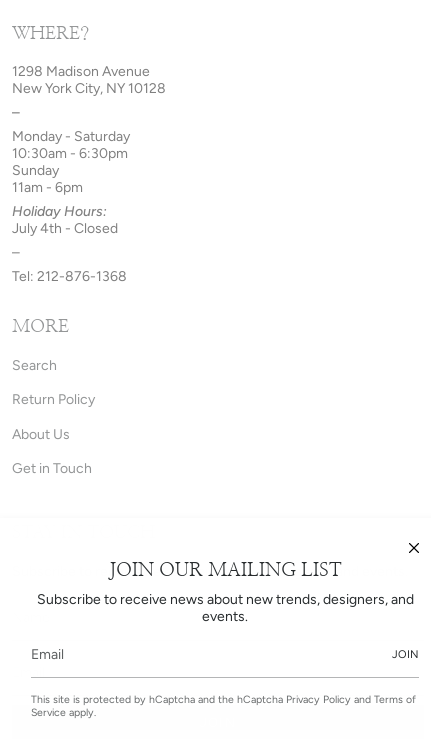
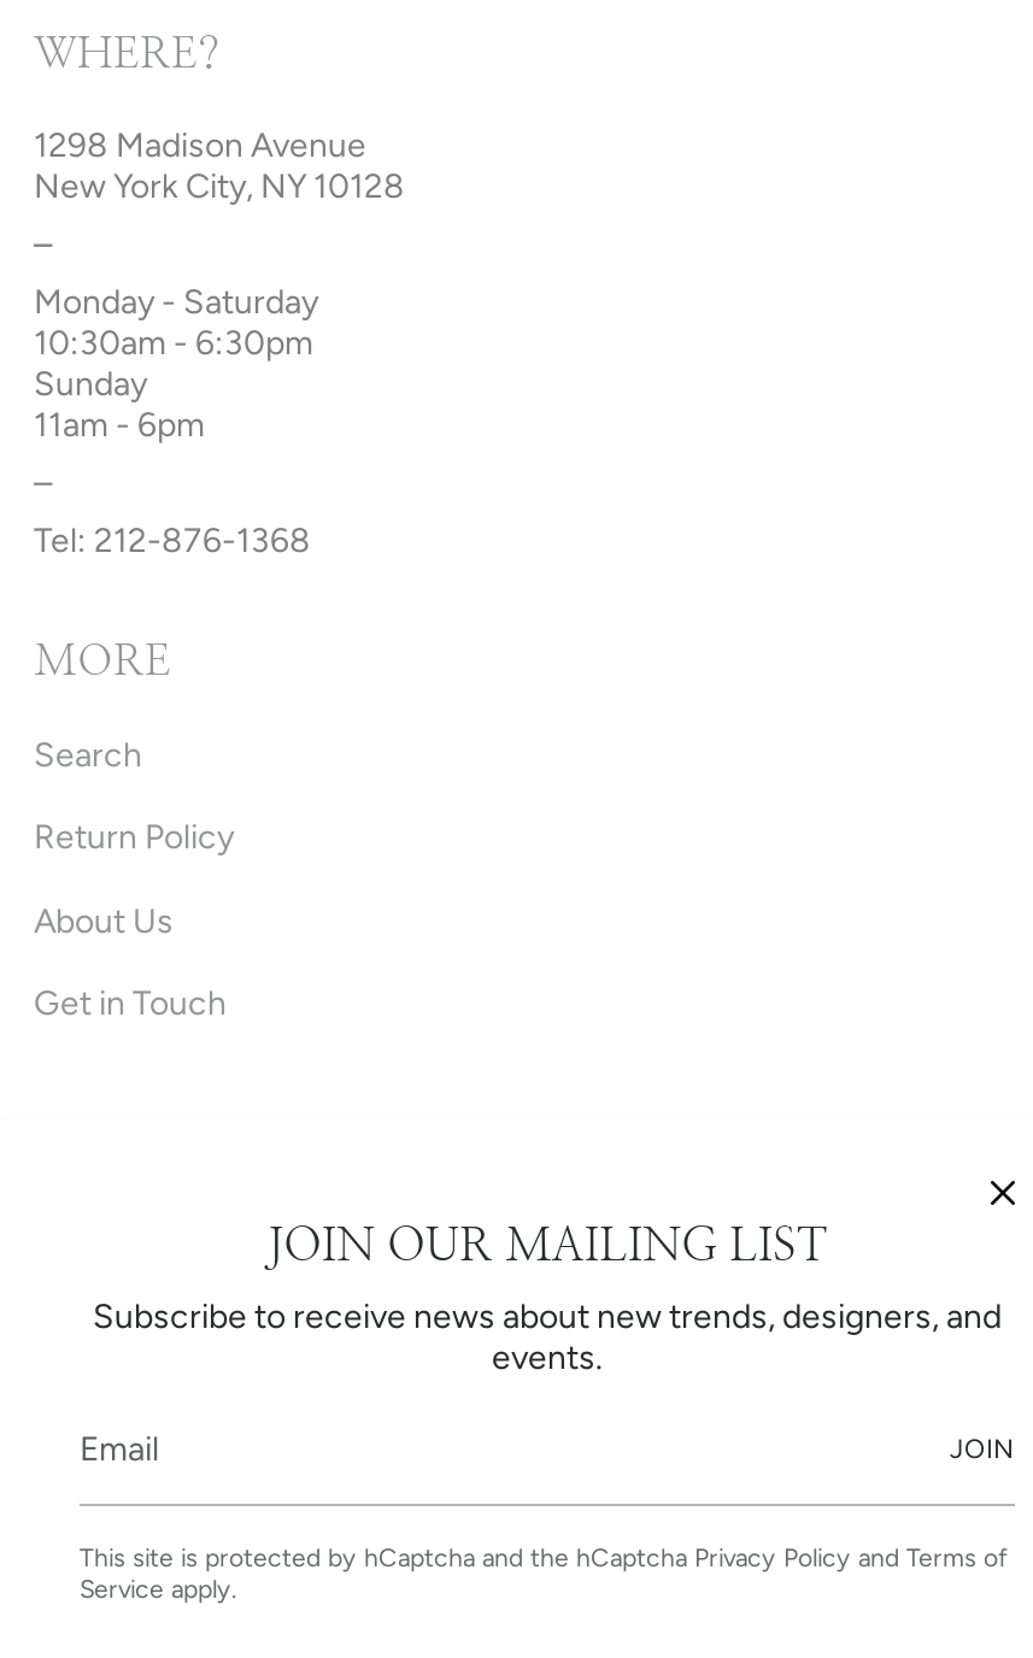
[12,203,118,237] Holiday Hours: | July 4th - Closed -> none

